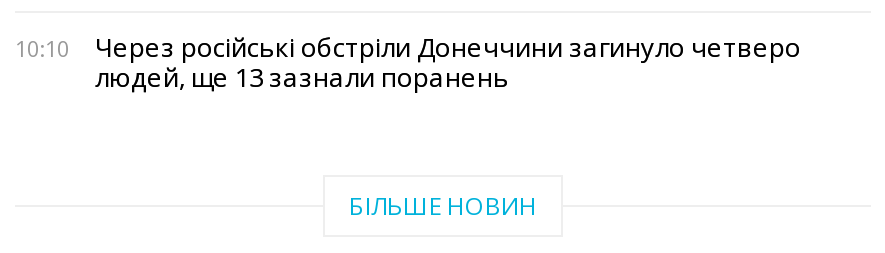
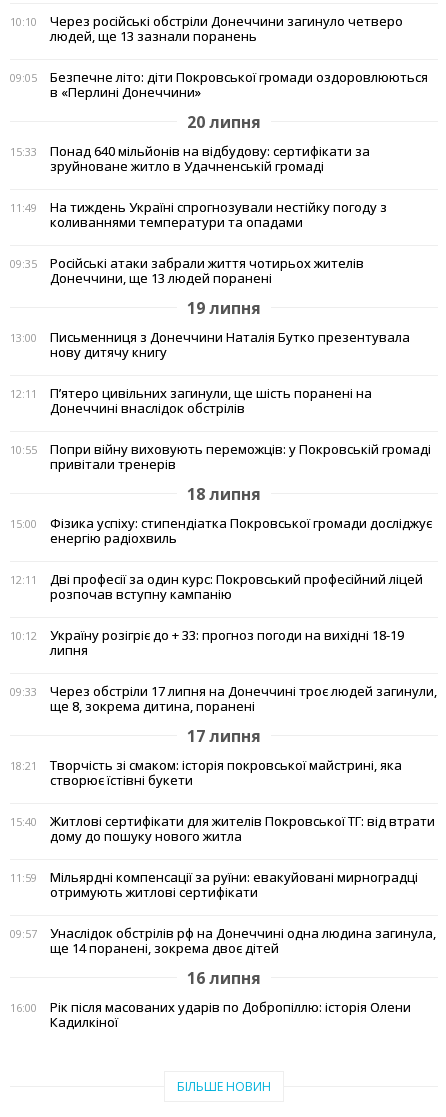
none -> [10,67,437,1030] 09:05 | Безпечне літо: діти Покровської громади оздоровлюються | в «Перлині Донеччини» | 20 липня | 15:33 | Понад 640 мільйонів на відбудову: сертифікати за | зруйноване житло в Удачненській громаді | 11:49 | На тиждень Україні спрогнозували нестійку погоду з | коливаннями температури та опадами | 09:35 | Російські атаки забрали життя чотирьох жителів | Донеччини, ще 13 людей поранені | 19 липня | 13:00 | Письменниця з Донеччини Наталія Бутко презентувала | нову дитячу книгу | 12:11 | П’ятеро цивільних загинули, ще шість поранені на | Донеччині внаслідок обстрілів | 10:55 | Попри війну виховують переможців: у Покровській громаді | привітали тренерів | 18 липня | 15:00 | Фізика успіху: стипендіатка Покровської громади досліджує | енергію радіохвиль | 12:11 | Дві професії за один курс: Покровський професійний ліцей | розпочав вступну кампанію | 10:12 | Україну розігріє до + 33: прогноз погоди на вихідні 18-19 | липня | 09:33 | Через обстріли 17 липня на Донеччині троє людей загинули, | ще 8, зокрема дитина, поранені | 17 липня | 18:21 | Творчість зі смаком: історія покровської майстрині, яка | створює їстівні букети | 15:40 | Житлові сертифікати для жителів Покровської ТГ: від втрати | дому до пошуку нового житла | 11:59 | Мільярдні компенсації за руїни: евакуйовані мирноградці | отримують житлові сертифікати | 09:57 | Унаслідок обстрілів рф на Донеччині одна людина загинула, | ще 14 поранені, зокрема двоє дітей | 16 липня | 16:00 | Рік після масованих ударів по Добропіллю: історія Олени | Кадилкіної

